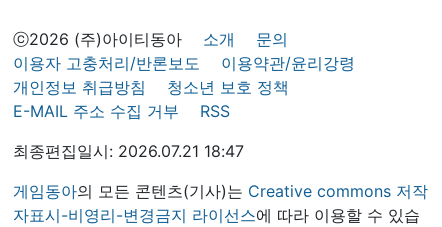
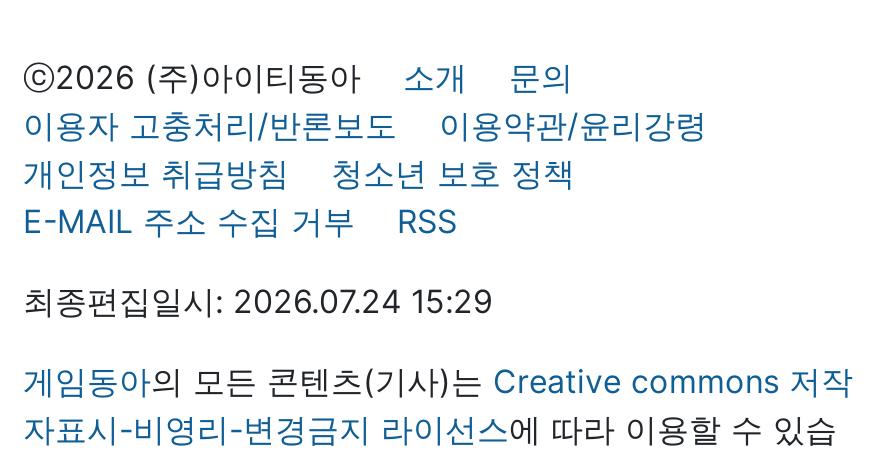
[13,140,244,160] 최종편집일시: 2026.07.21 18:47 -> [23,280,493,320] 최종편집일시: 2026.07.24 15:29

